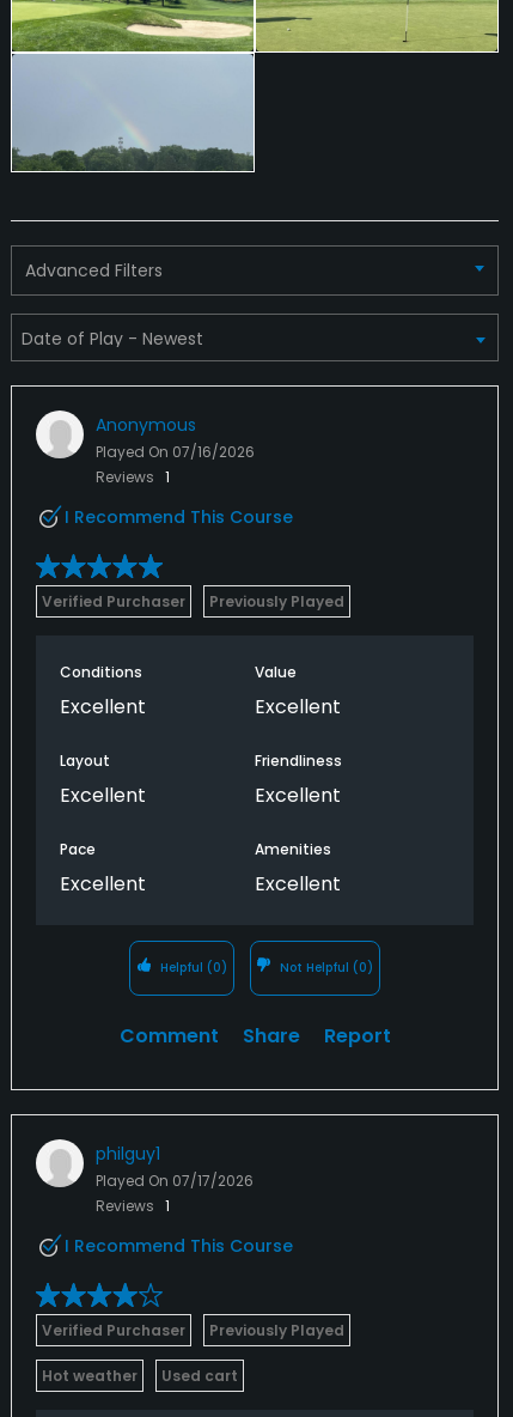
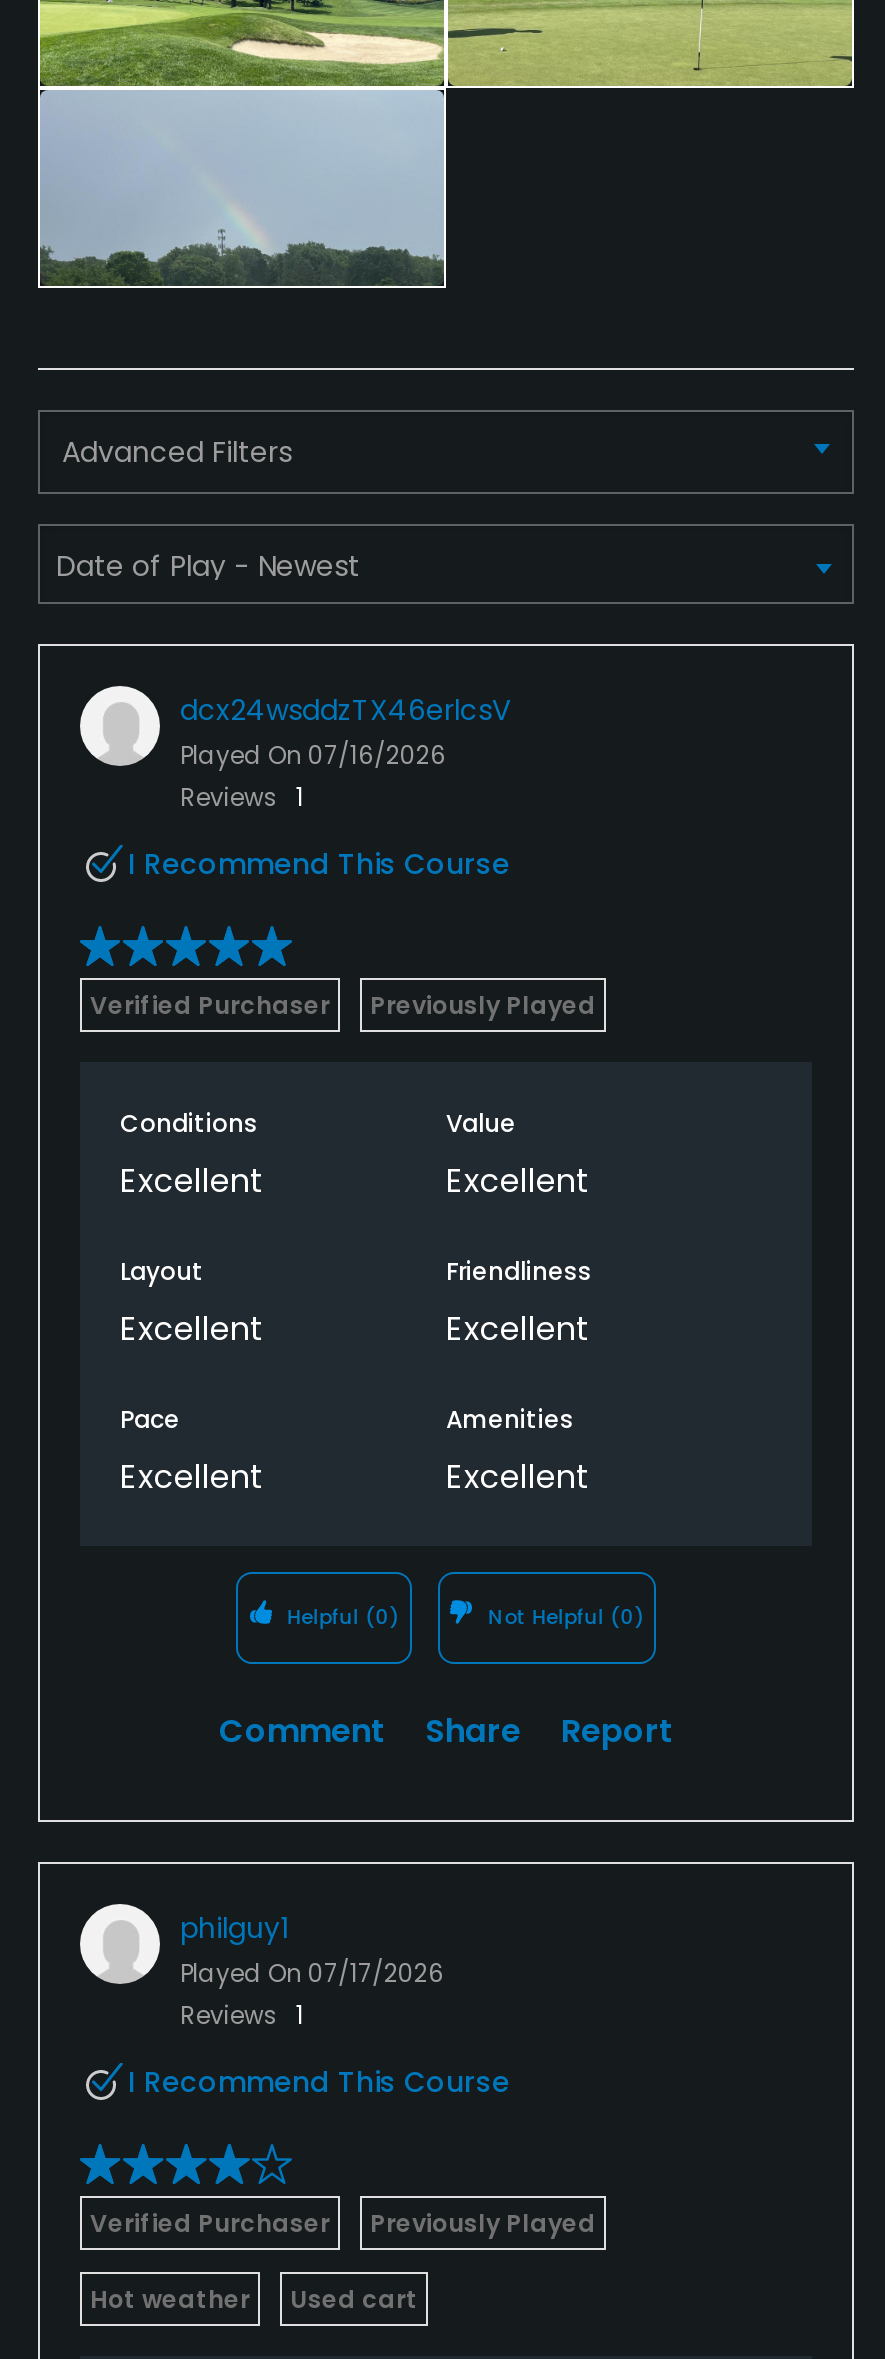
[96,413,196,437] Anonymous -> [180,690,510,730] dcx24wsddzTX46erlcsV

